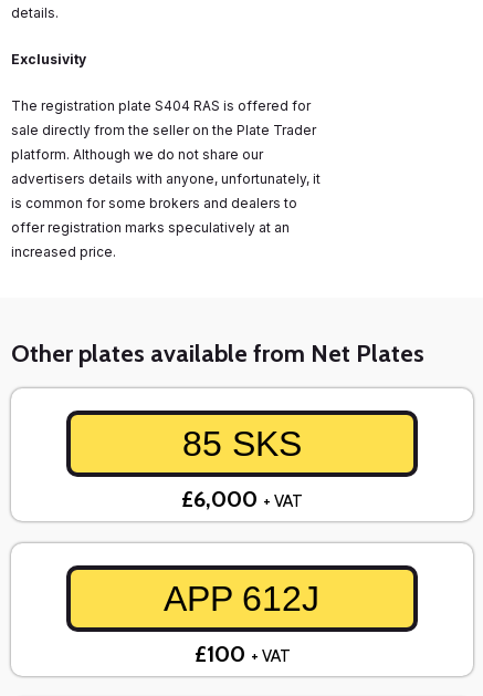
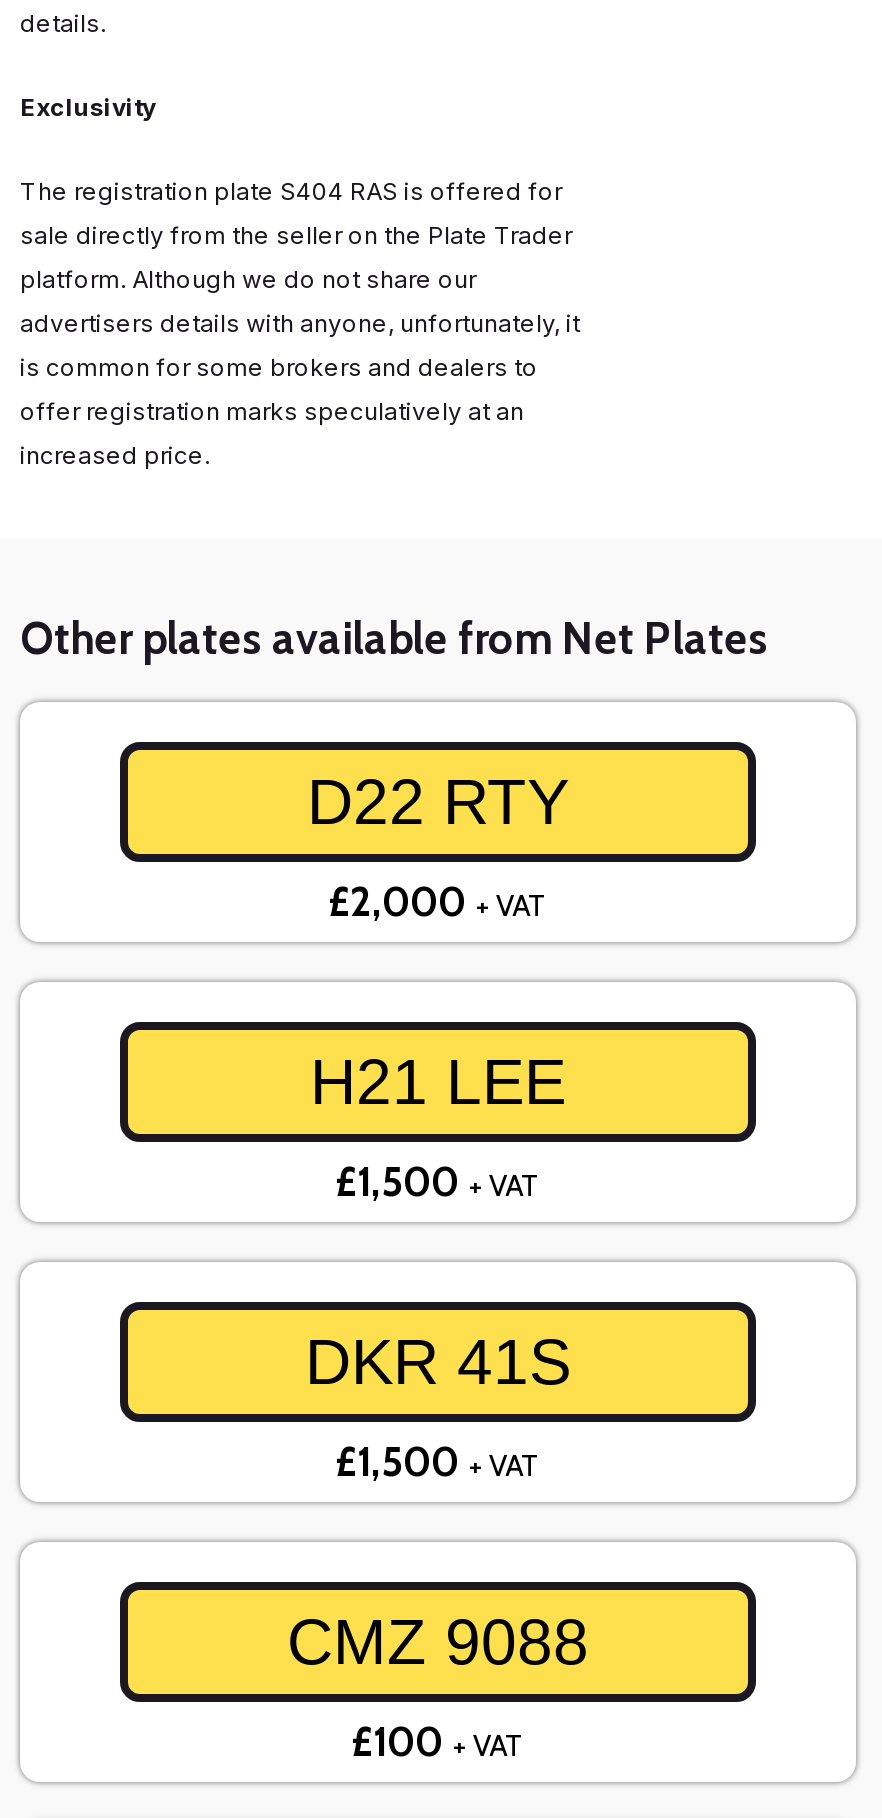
[164,424,320,619] 85 SKS | £6,000 + VAT | APP 612J -> [287,767,589,1679] D22 RTY | £2,000 + VAT | H21 LEE | £1,500 + VAT | DKR 41S | £1,500 + VAT | CMZ 9088

